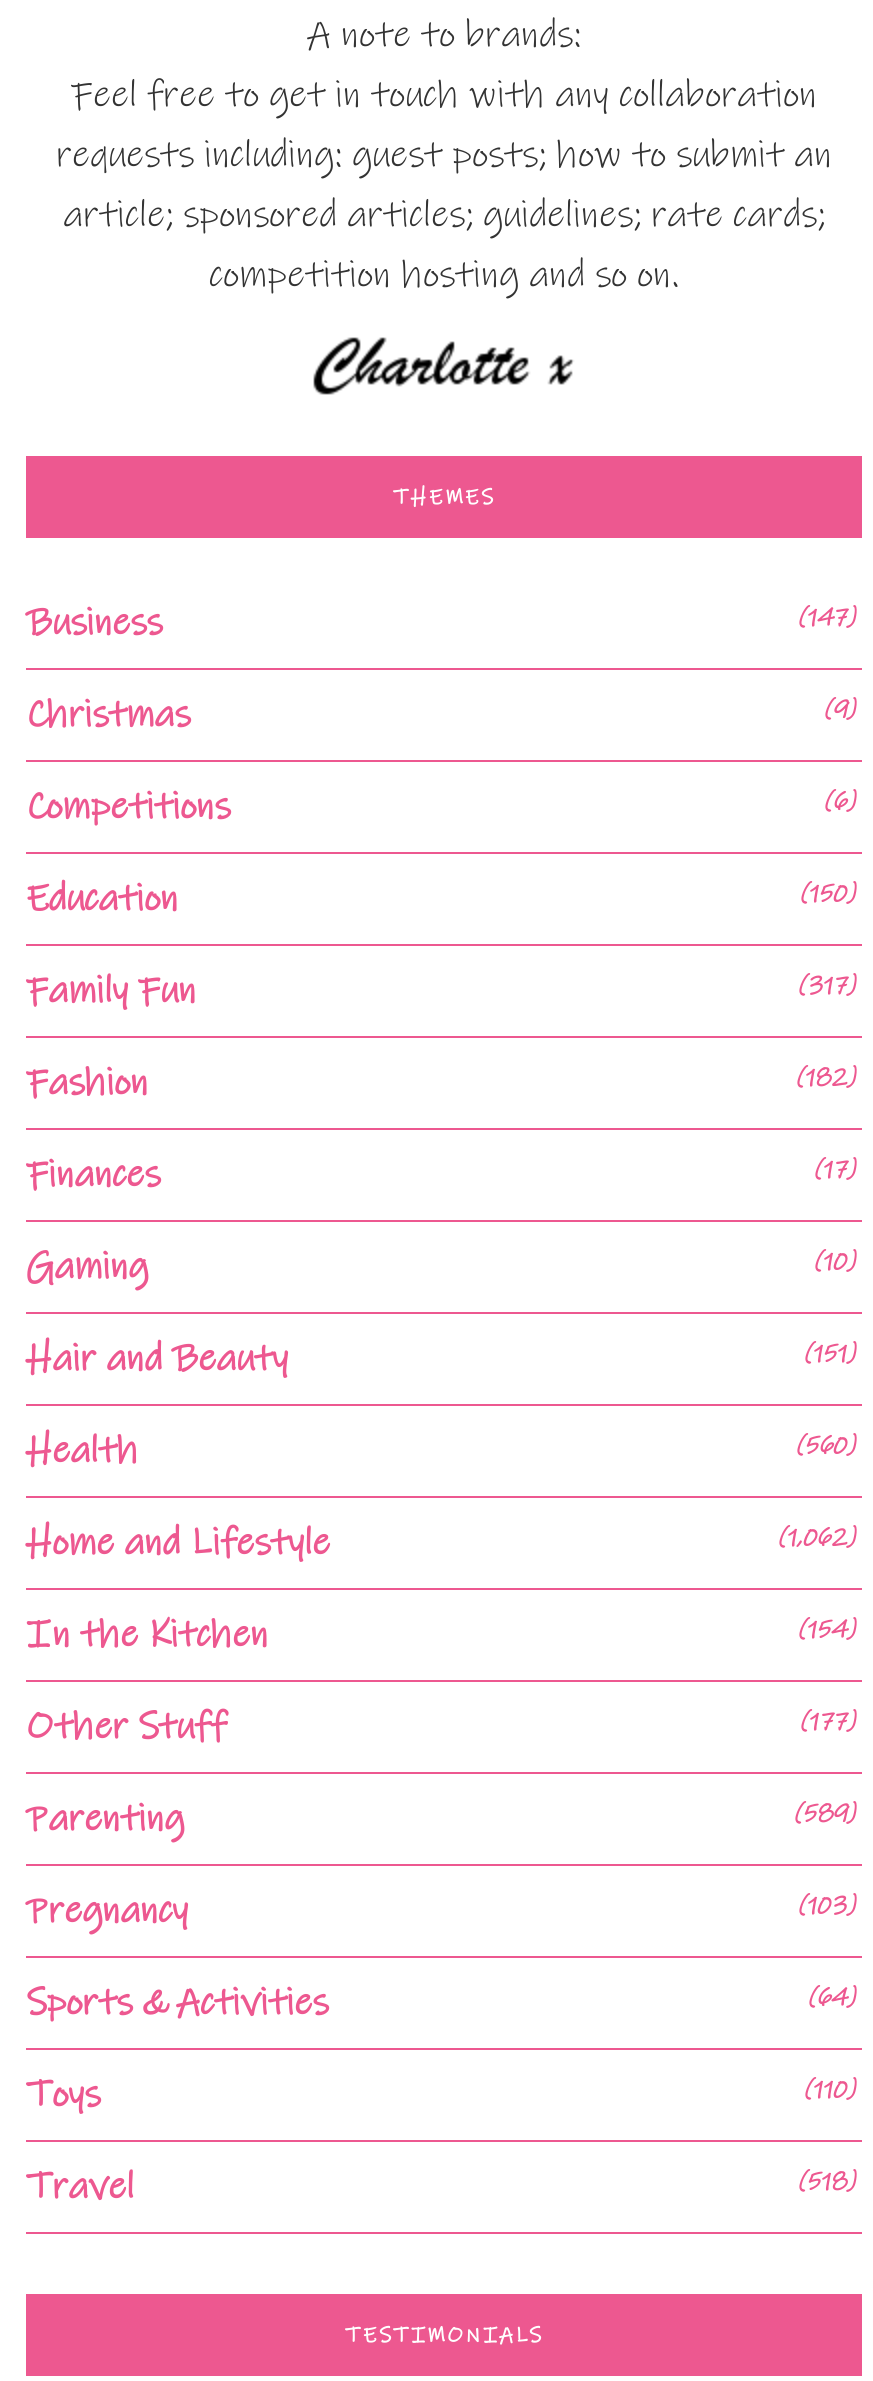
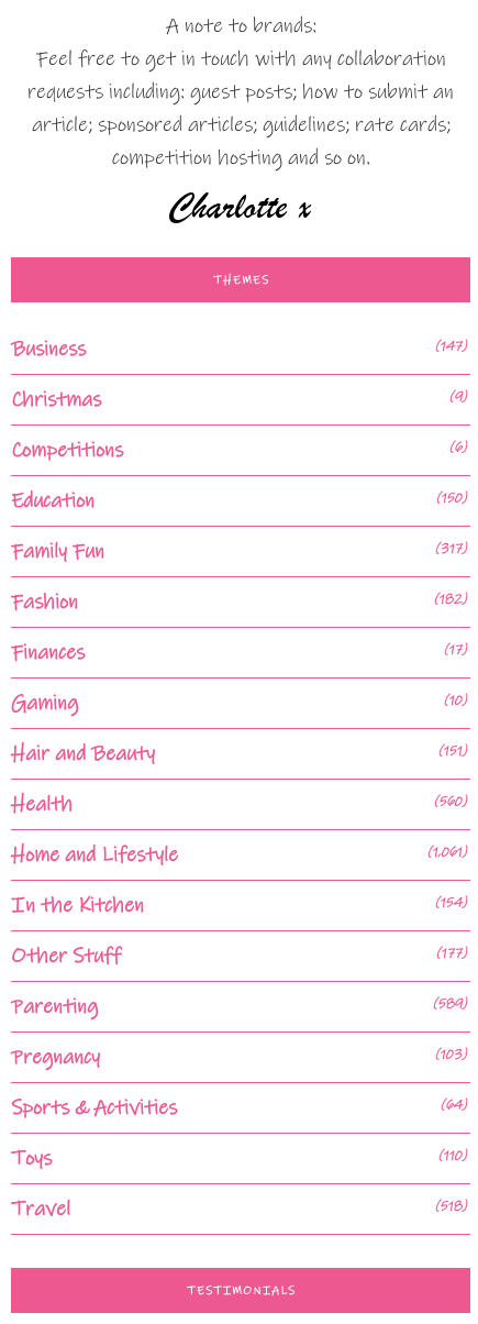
[776,1521,856,1551] (1,062) -> [426,843,467,859] (1,061)

